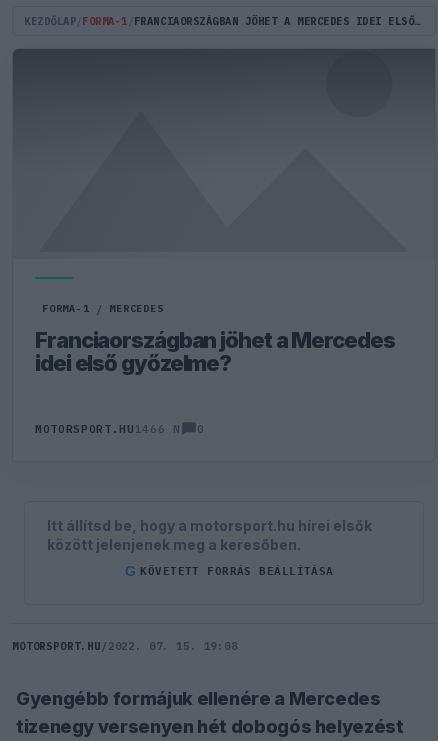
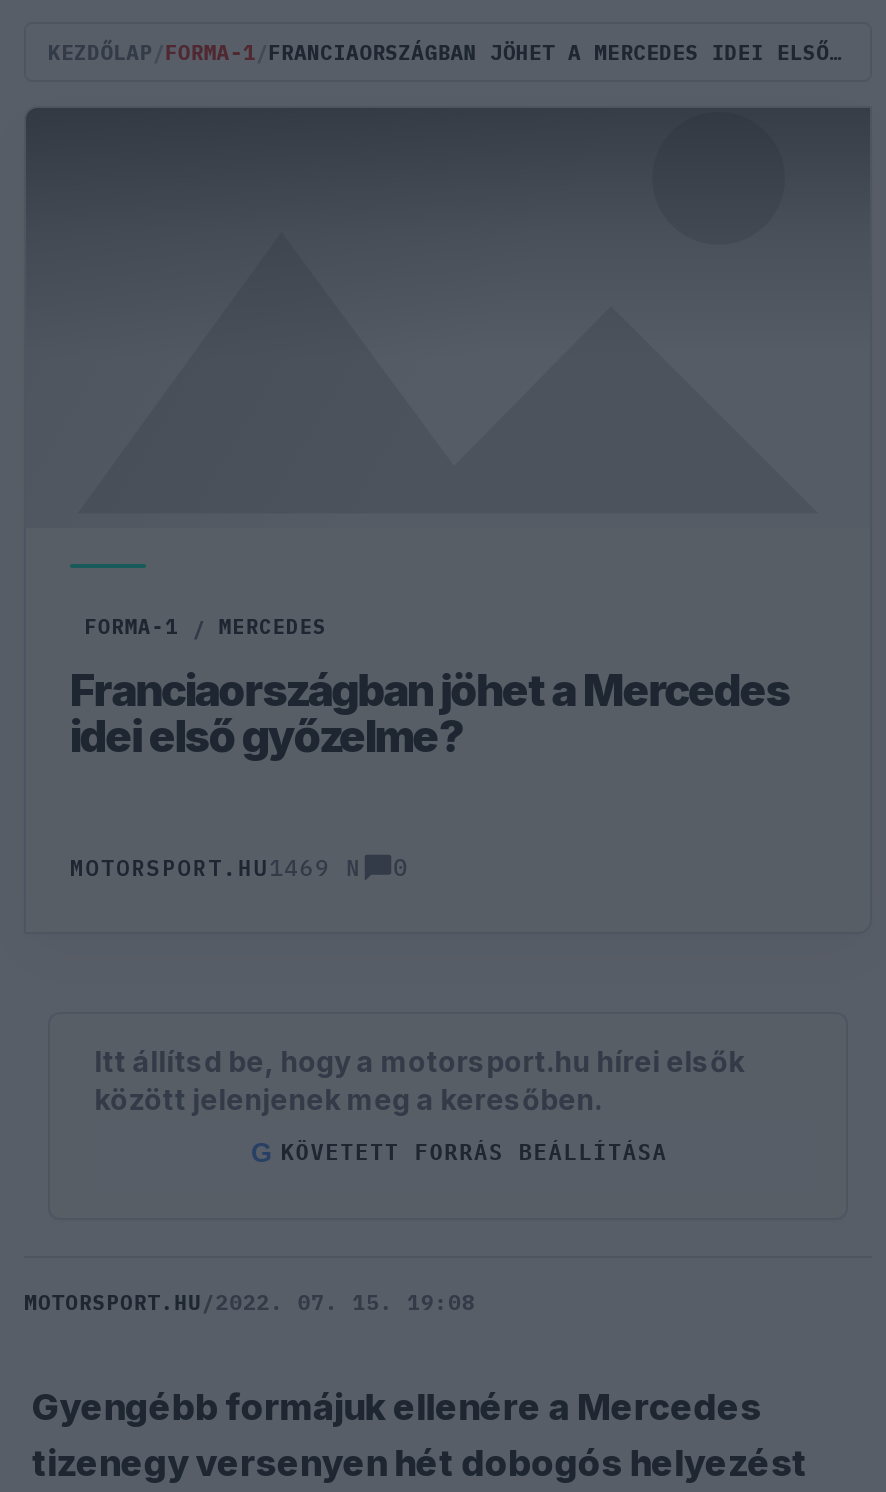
[35,422,181,436] MOTORSPORT.HU 1466 N -> [70,854,361,882] MOTORSPORT.HU 1469 N

